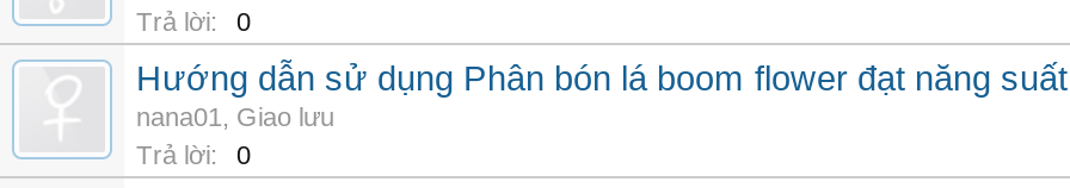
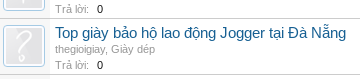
[136,59,1068,131] Hướng dẫn sử dụng Phân bón lá boom flower đạt năng suất | nana01, Giao lưu -> [55,25,346,55] Top giày bảo hộ lao động Jogger tại Đà Nẵng | thegioigiay, Giày dép

